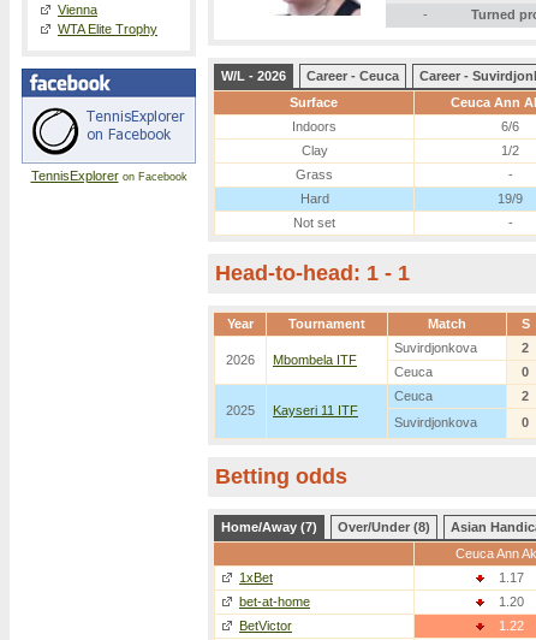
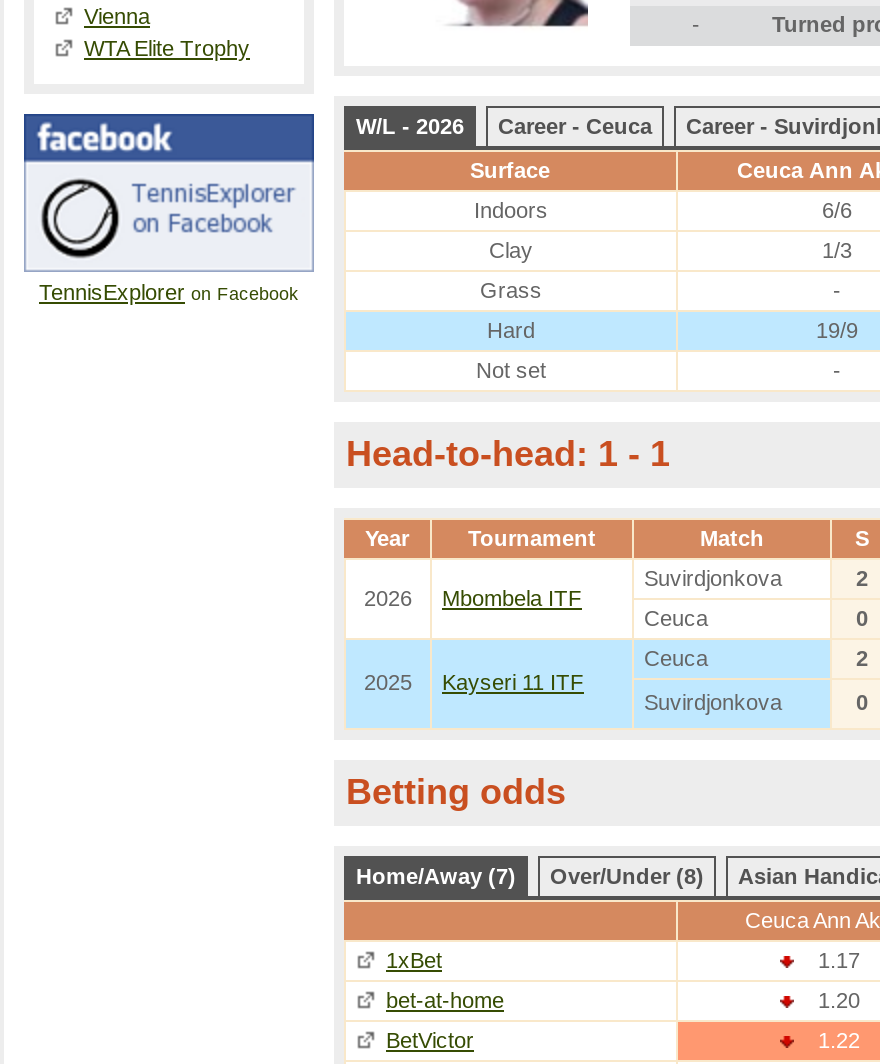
[501,143,519,158] 1/2 -> [822,238,852,262] 1/3

